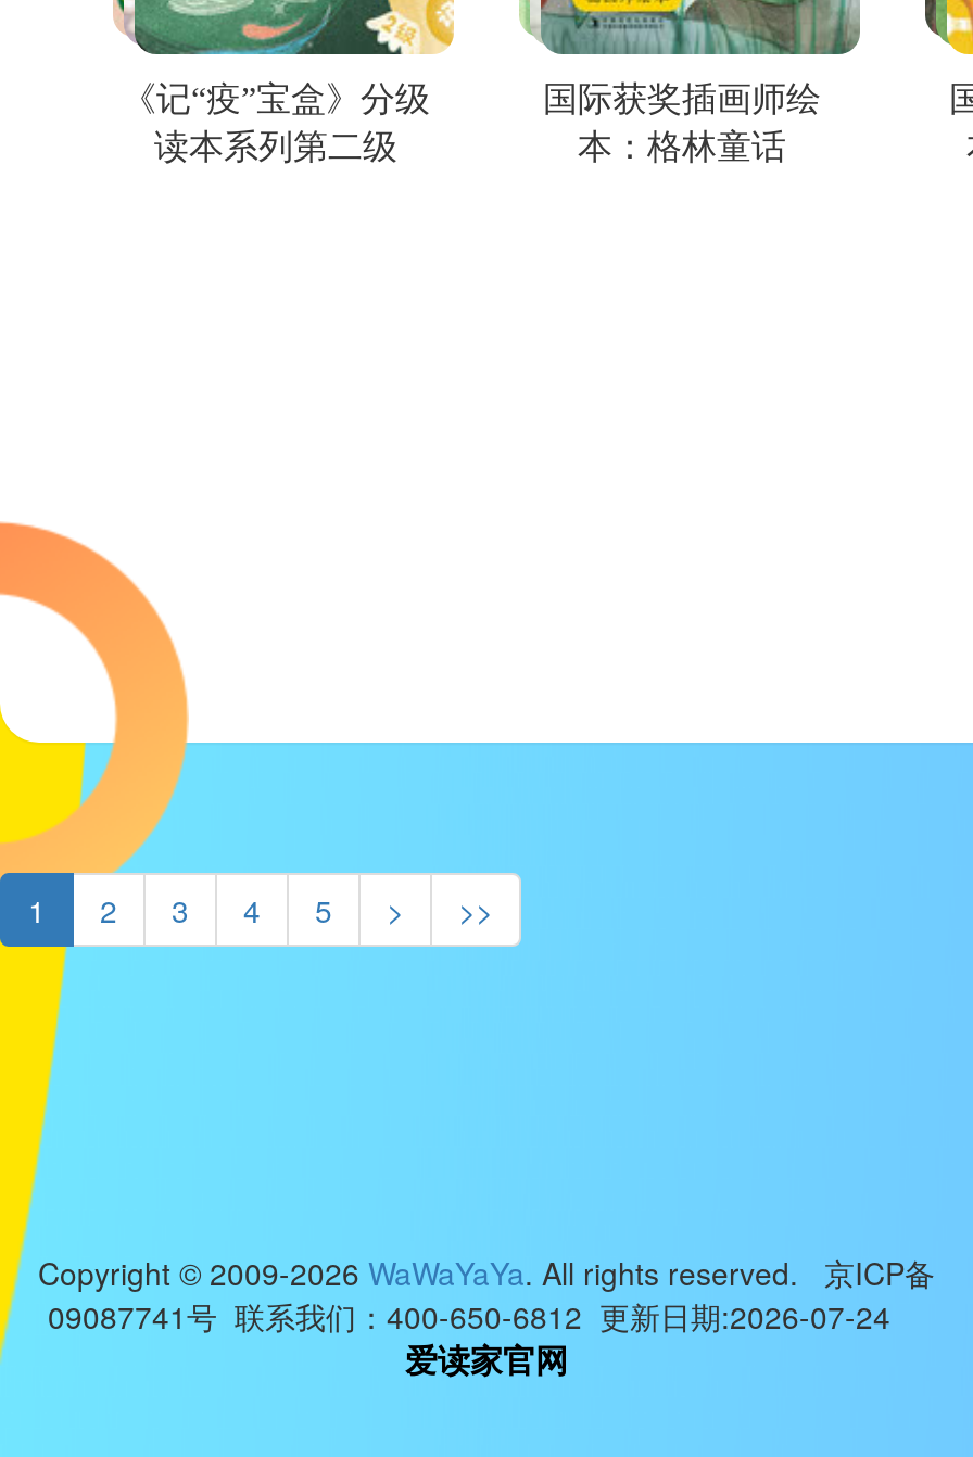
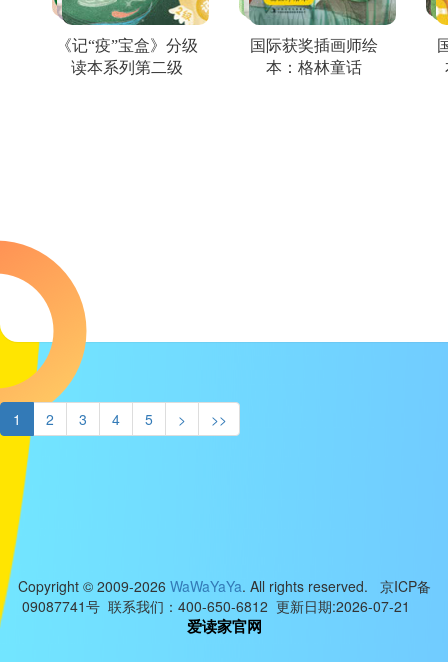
[48,1294,925,1338] 09087741号 联系我们：400-650-6812 更新日期:2026-07-24 -> [22,596,426,616] 09087741号 联系我们：400-650-6812 更新日期:2026-07-21

